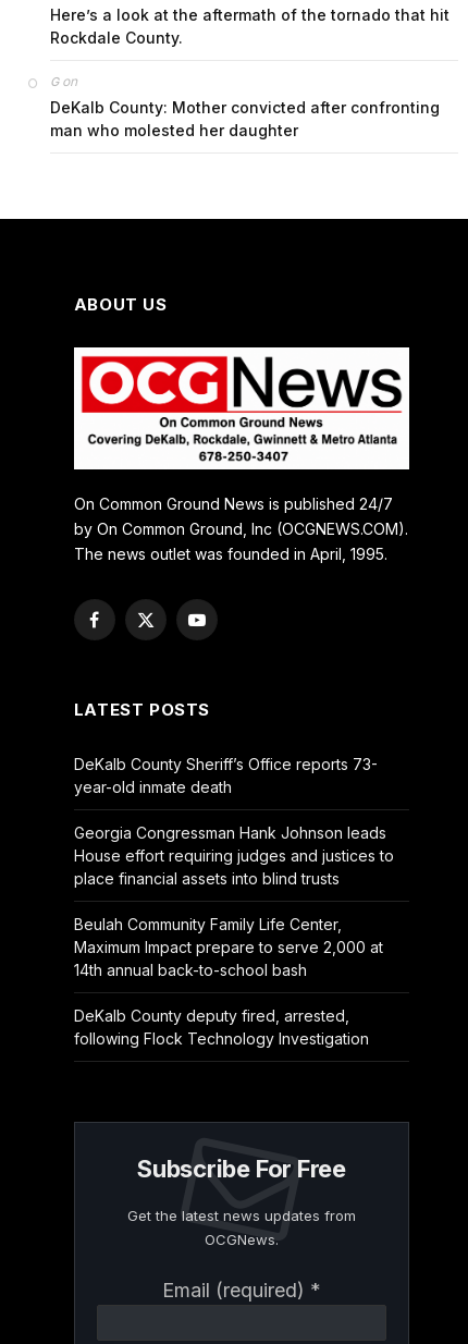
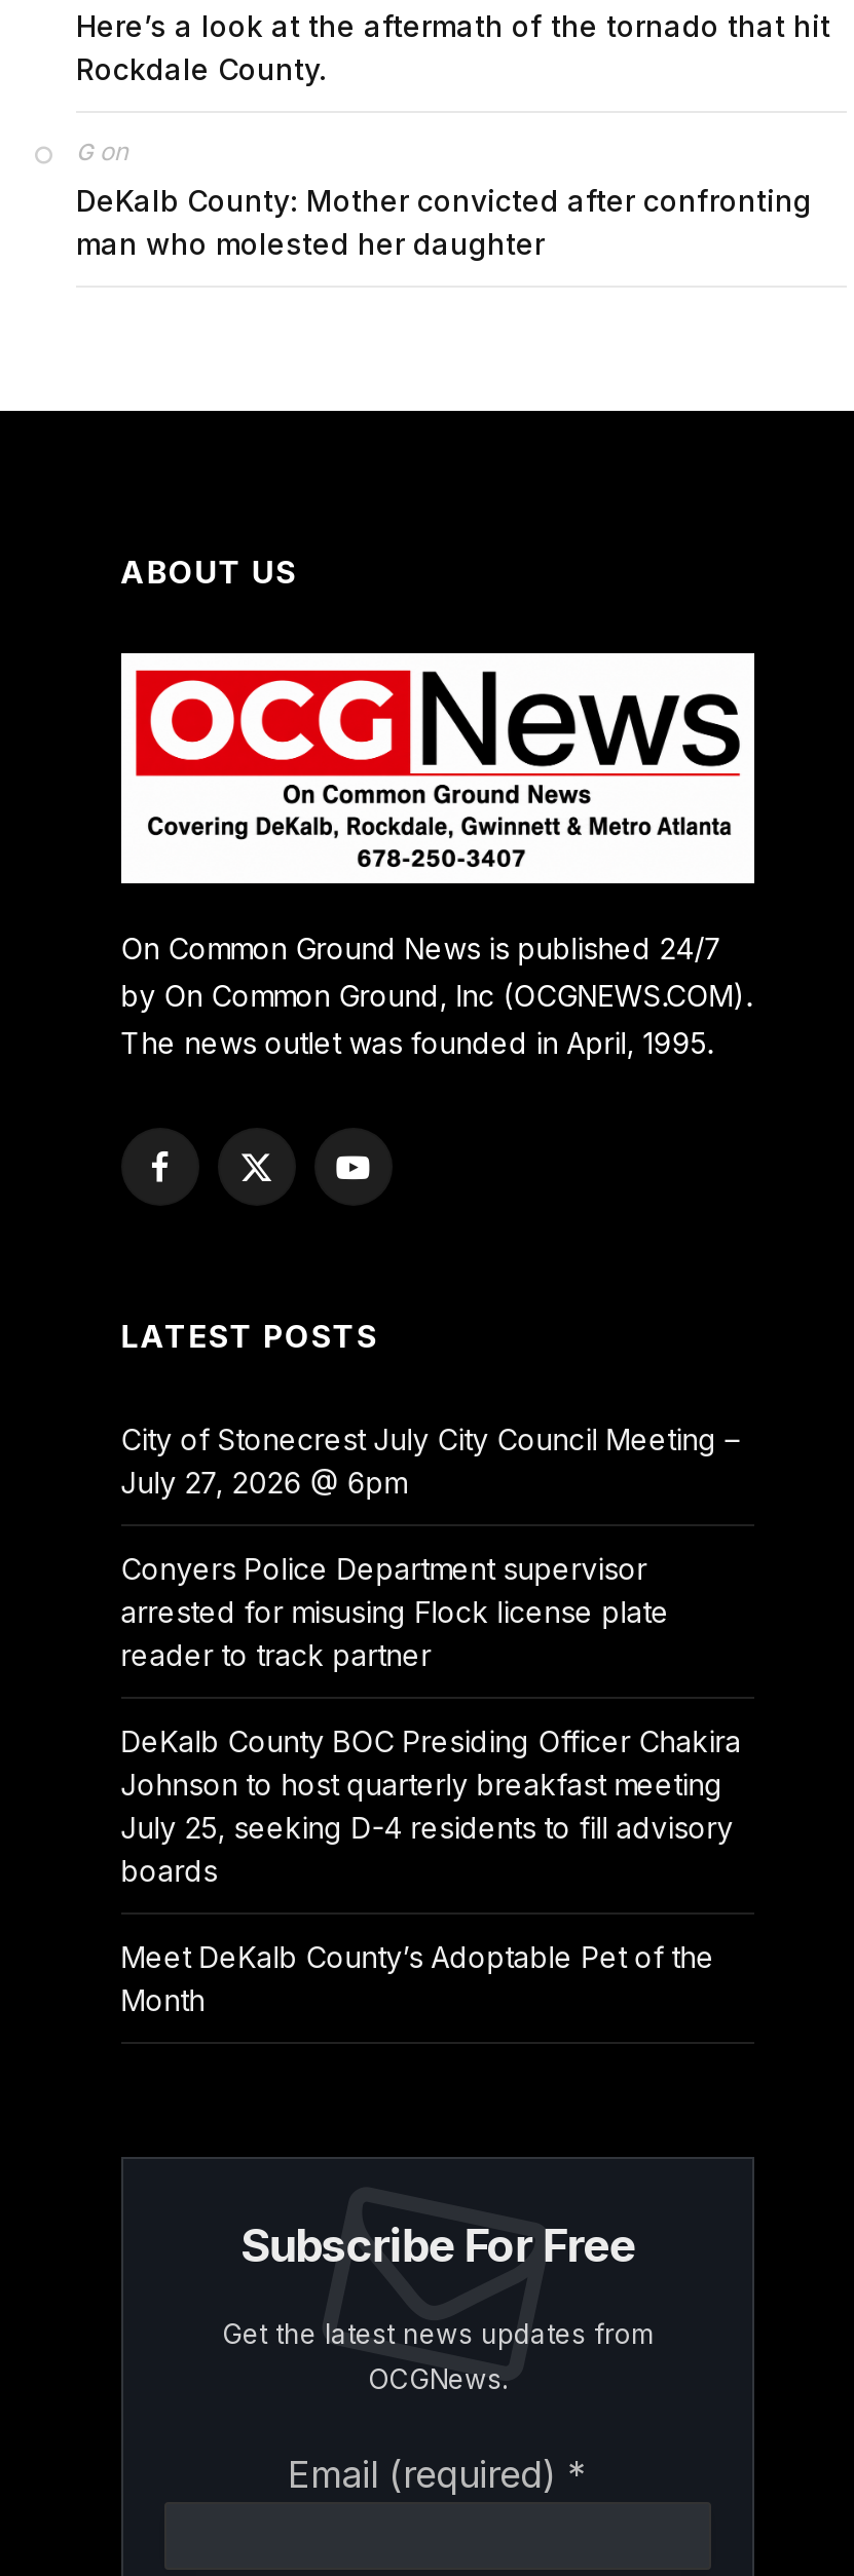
[74,755,377,797] DeKalb County Sheriff’s Office reports 73- | year-old inmate death -> [121,1422,740,1500] City of Stonecrest July City Council Meeting – | July 27, 2026 @ 6pm
[74,824,394,888] Georgia Congressman Hank Johnson leads | House effort requiring judges and justices to | place financial assets into blind trusts -> [121,1552,670,1673] Conyers Police Department supervisor | arrested for misusing Flock license plate | reader to track partner
[74,915,383,980] Beulah Community Family Life Center, | Maximum Impact prepare to serve 2,000 at | 14th annual back-to-school bash -> [121,1724,742,1889] DeKalb County BOC Presiding Officer Chakira | Johnson to host quarterly breakfast meeting | July 25, seeking D-4 residents to fill advisory | boards
[74,1007,369,1048] DeKalb County deputy fired, arrested, | following Flock Technology Investigation -> [121,1940,715,2018] Meet DeKalb County’s Adoptable Pet of the | Month

